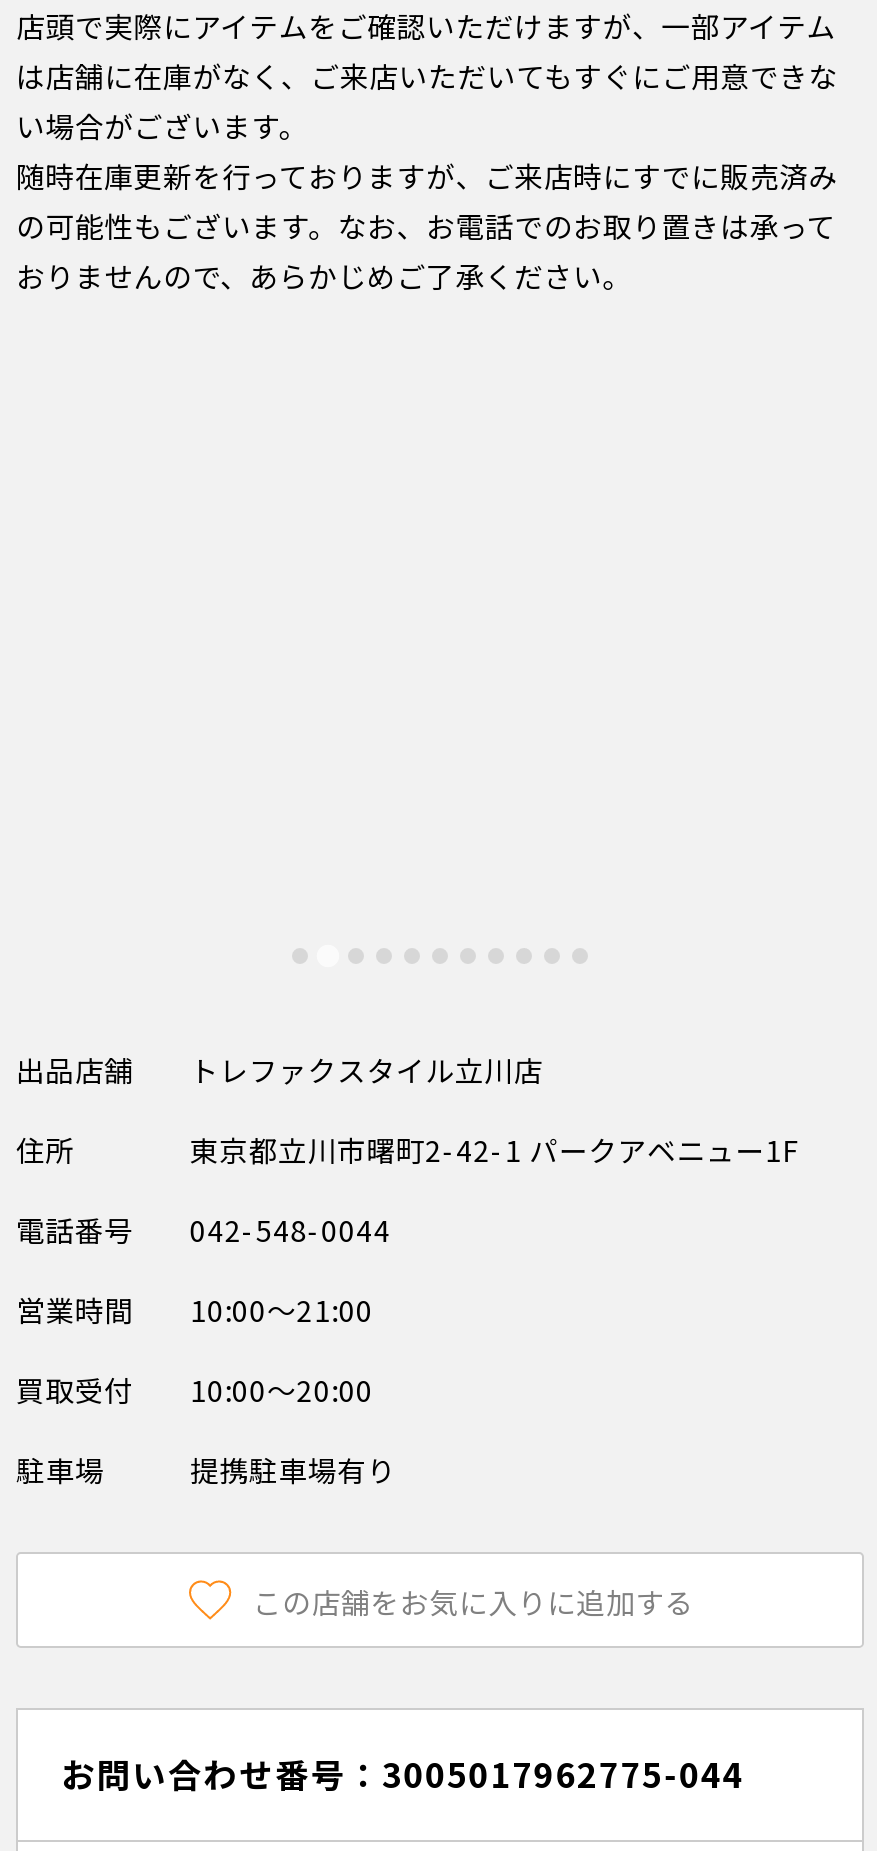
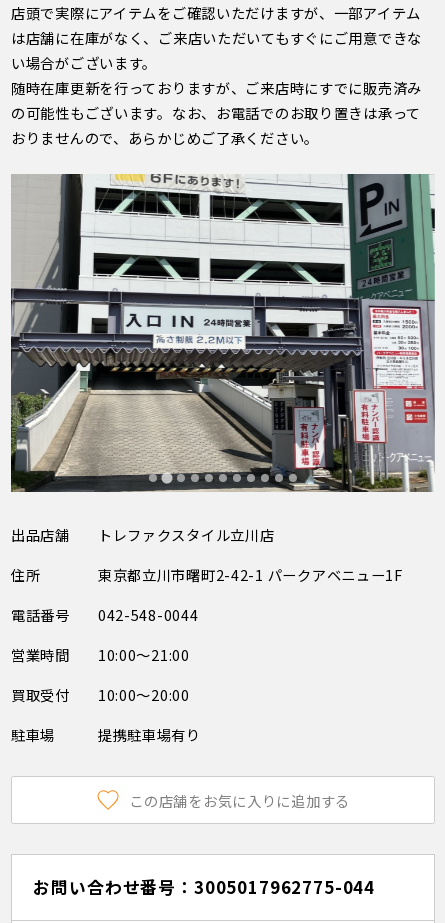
none -> [10,173,436,493] [image]

